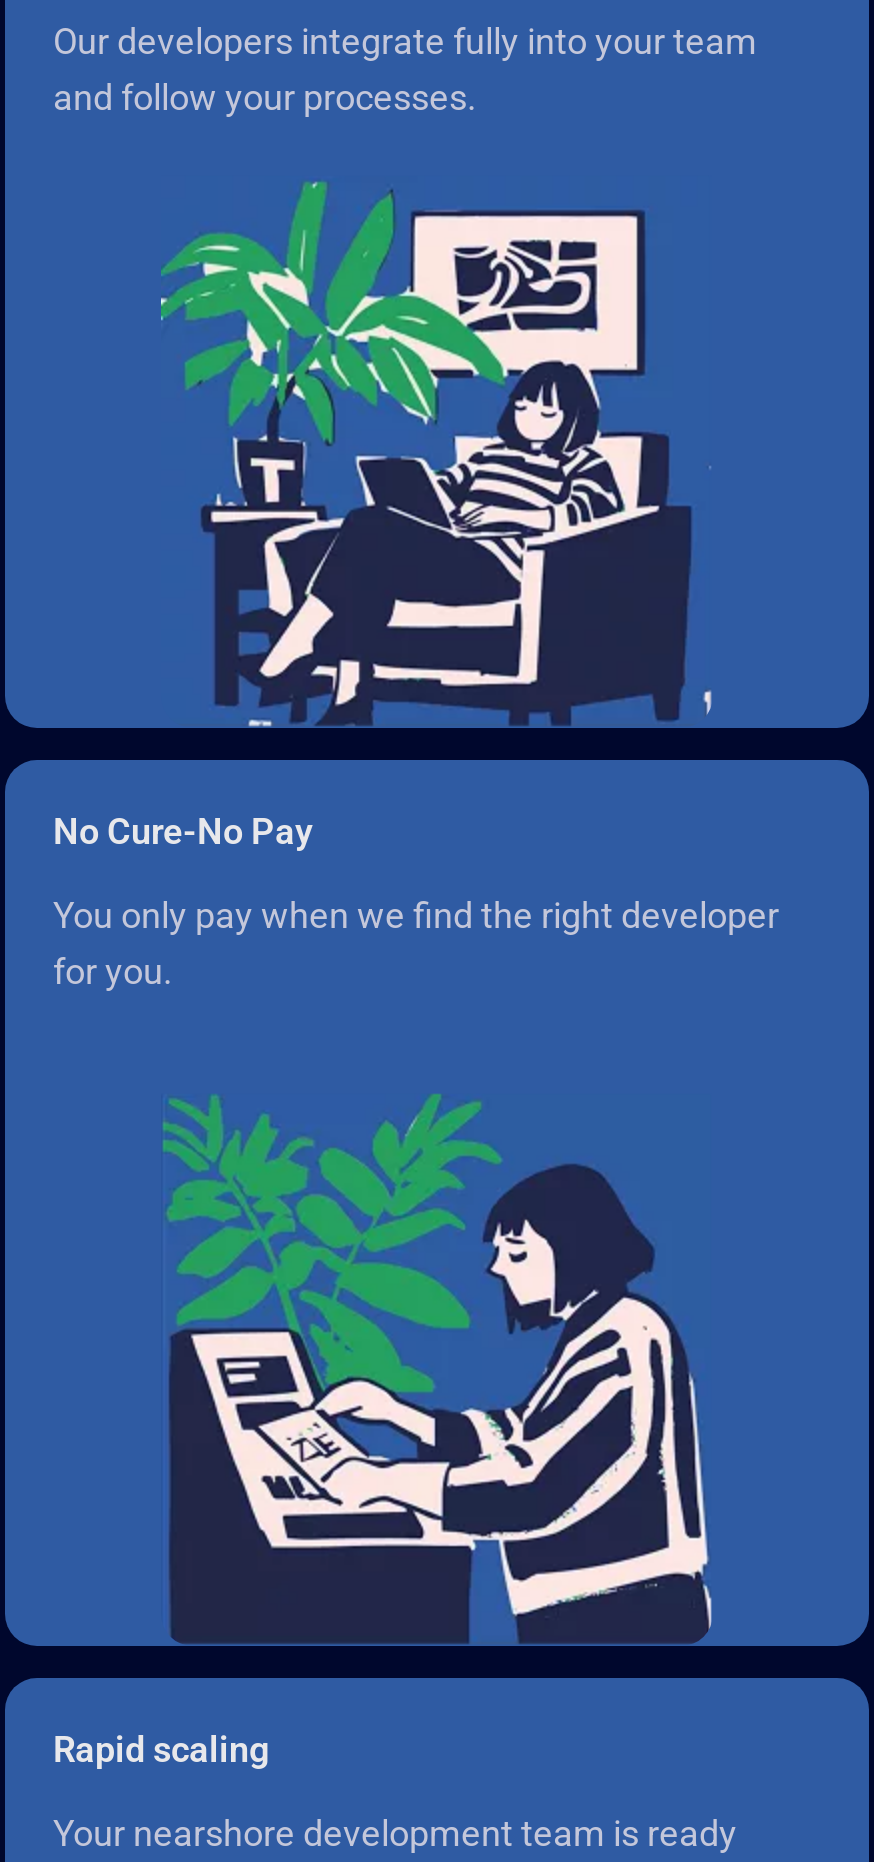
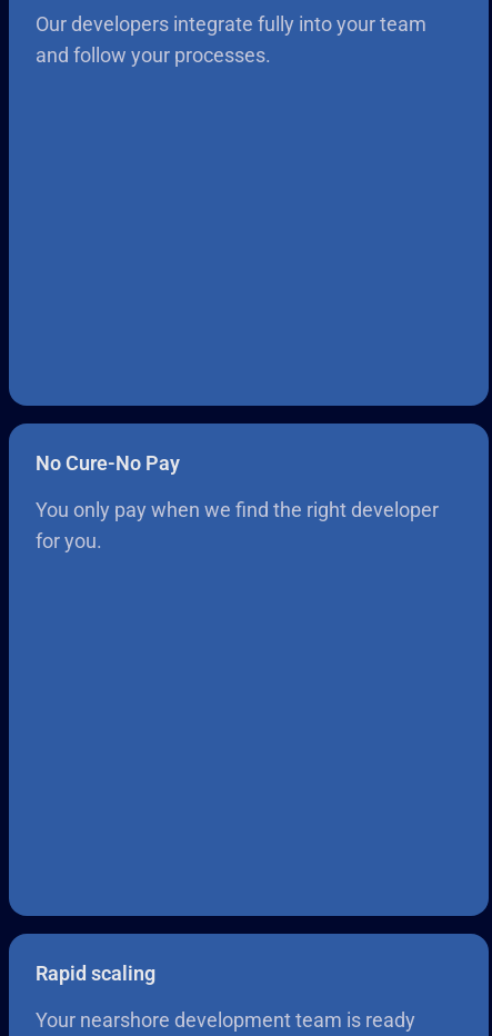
[159,182,713,728] [image] -> none
[163,1094,713,1642] [image] -> none

